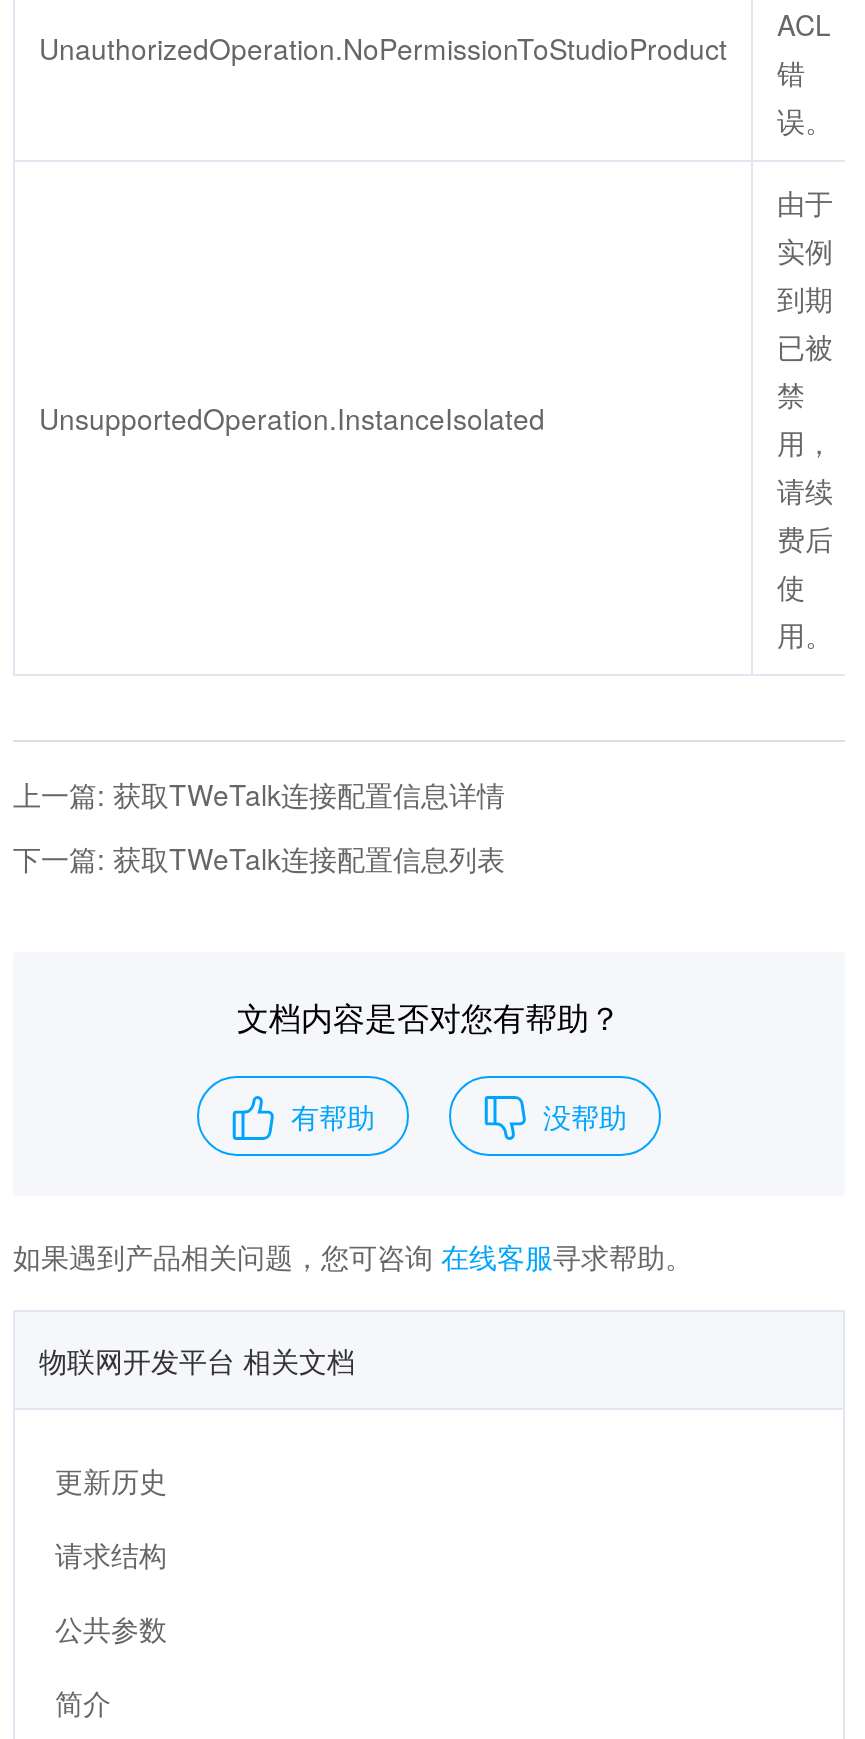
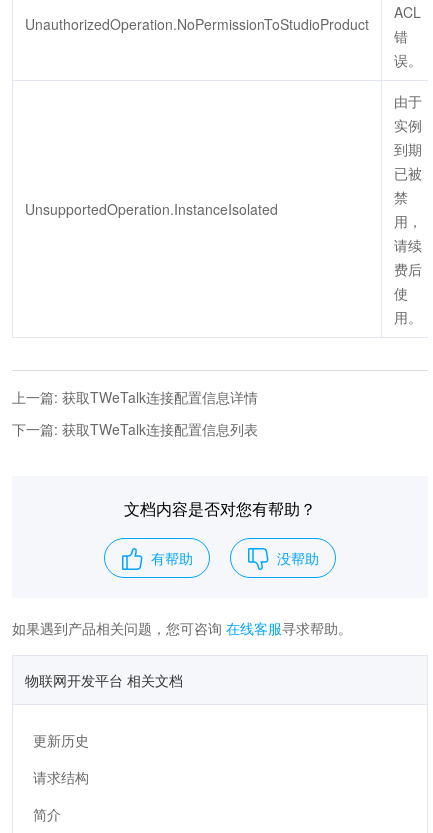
[55,1608,167,1648] 公共参数 -> none

